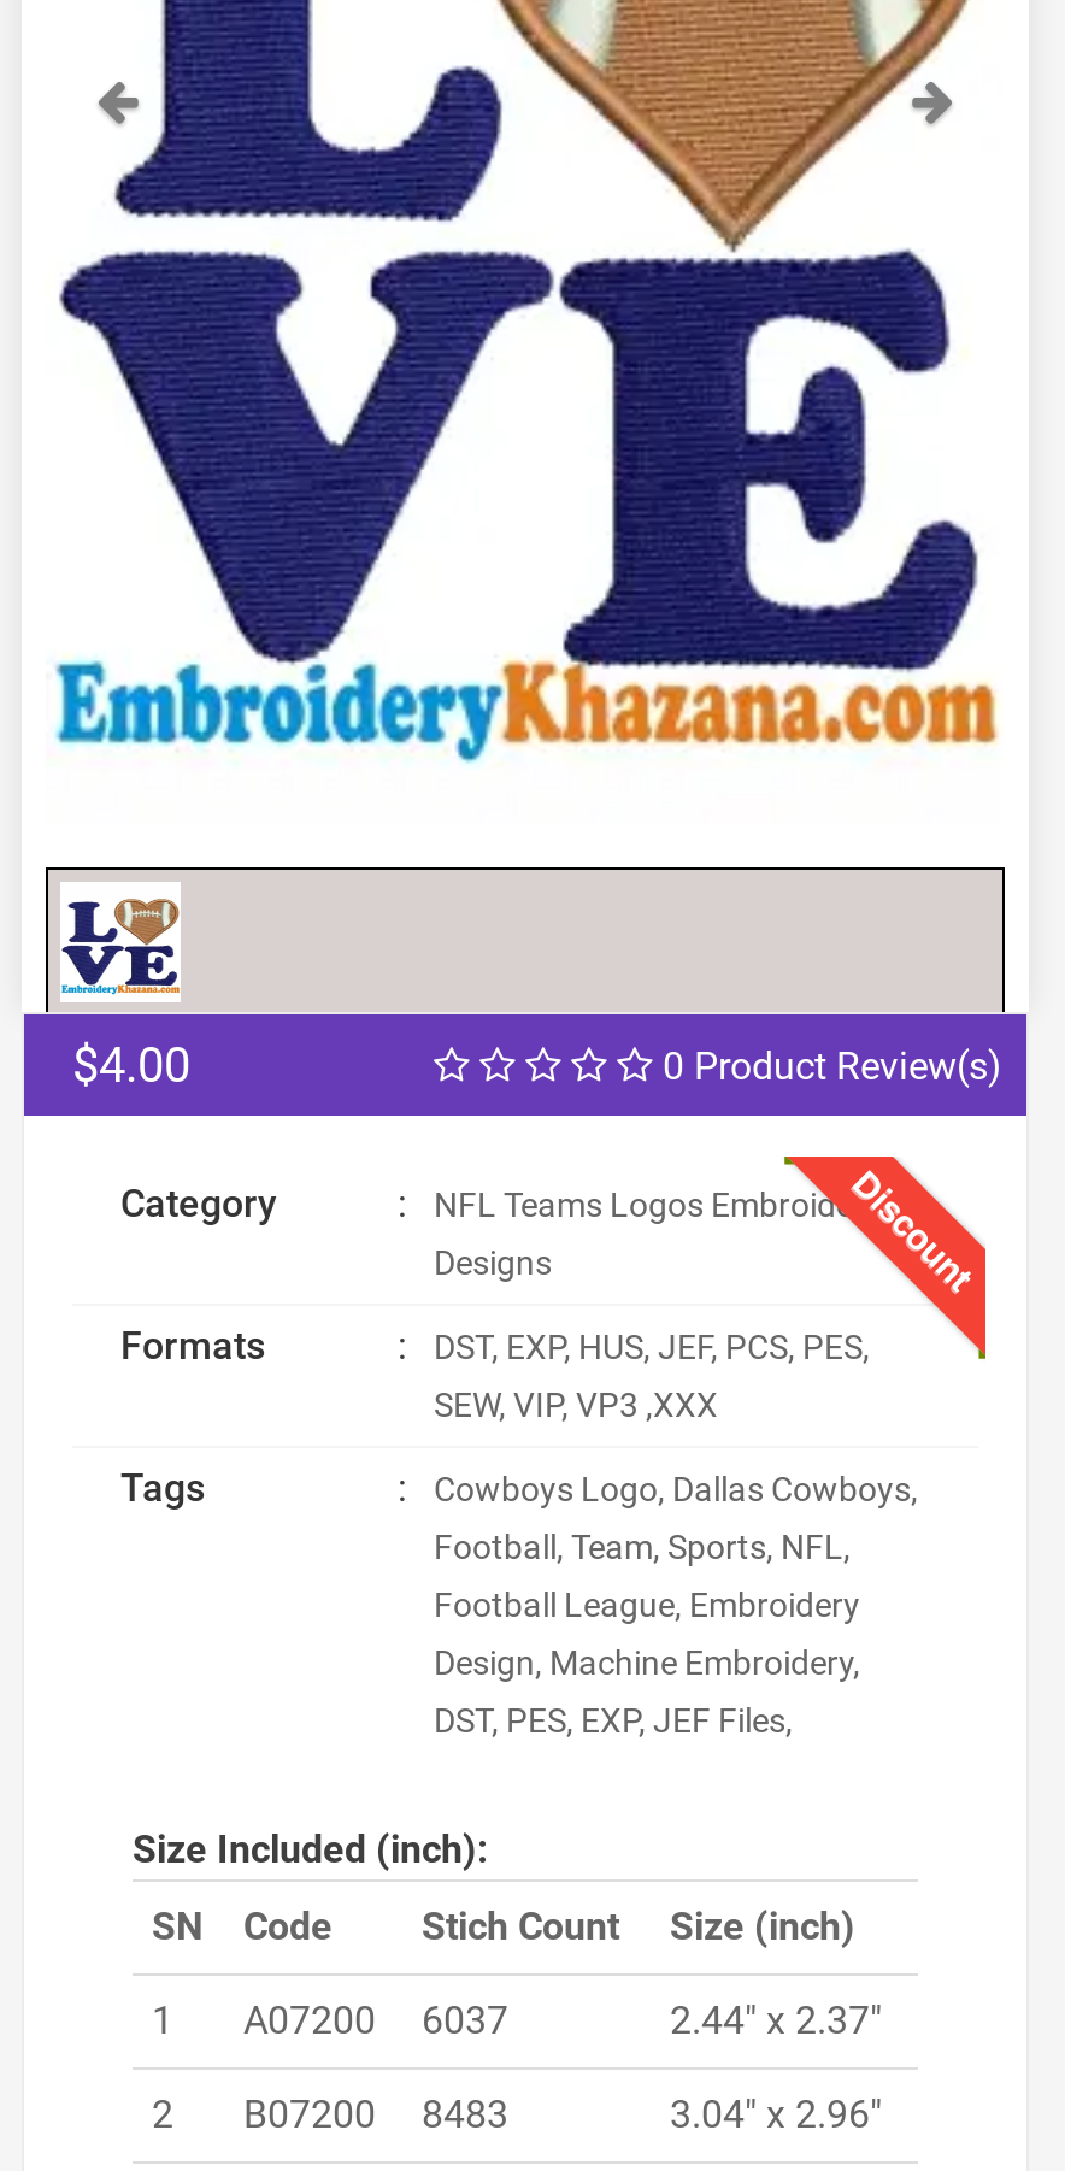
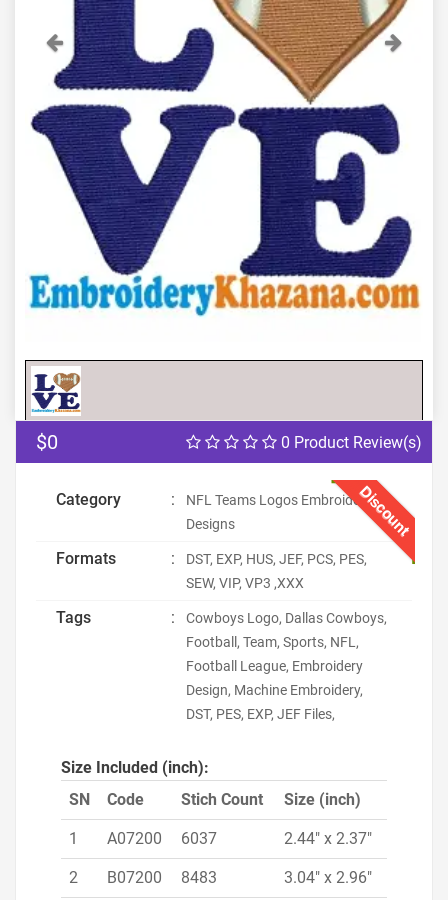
[72,1036,190,1094] $4.00 -> [36,430,58,454] $0

